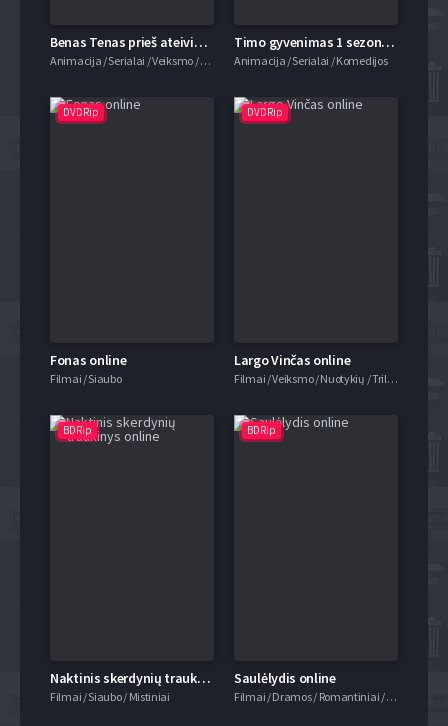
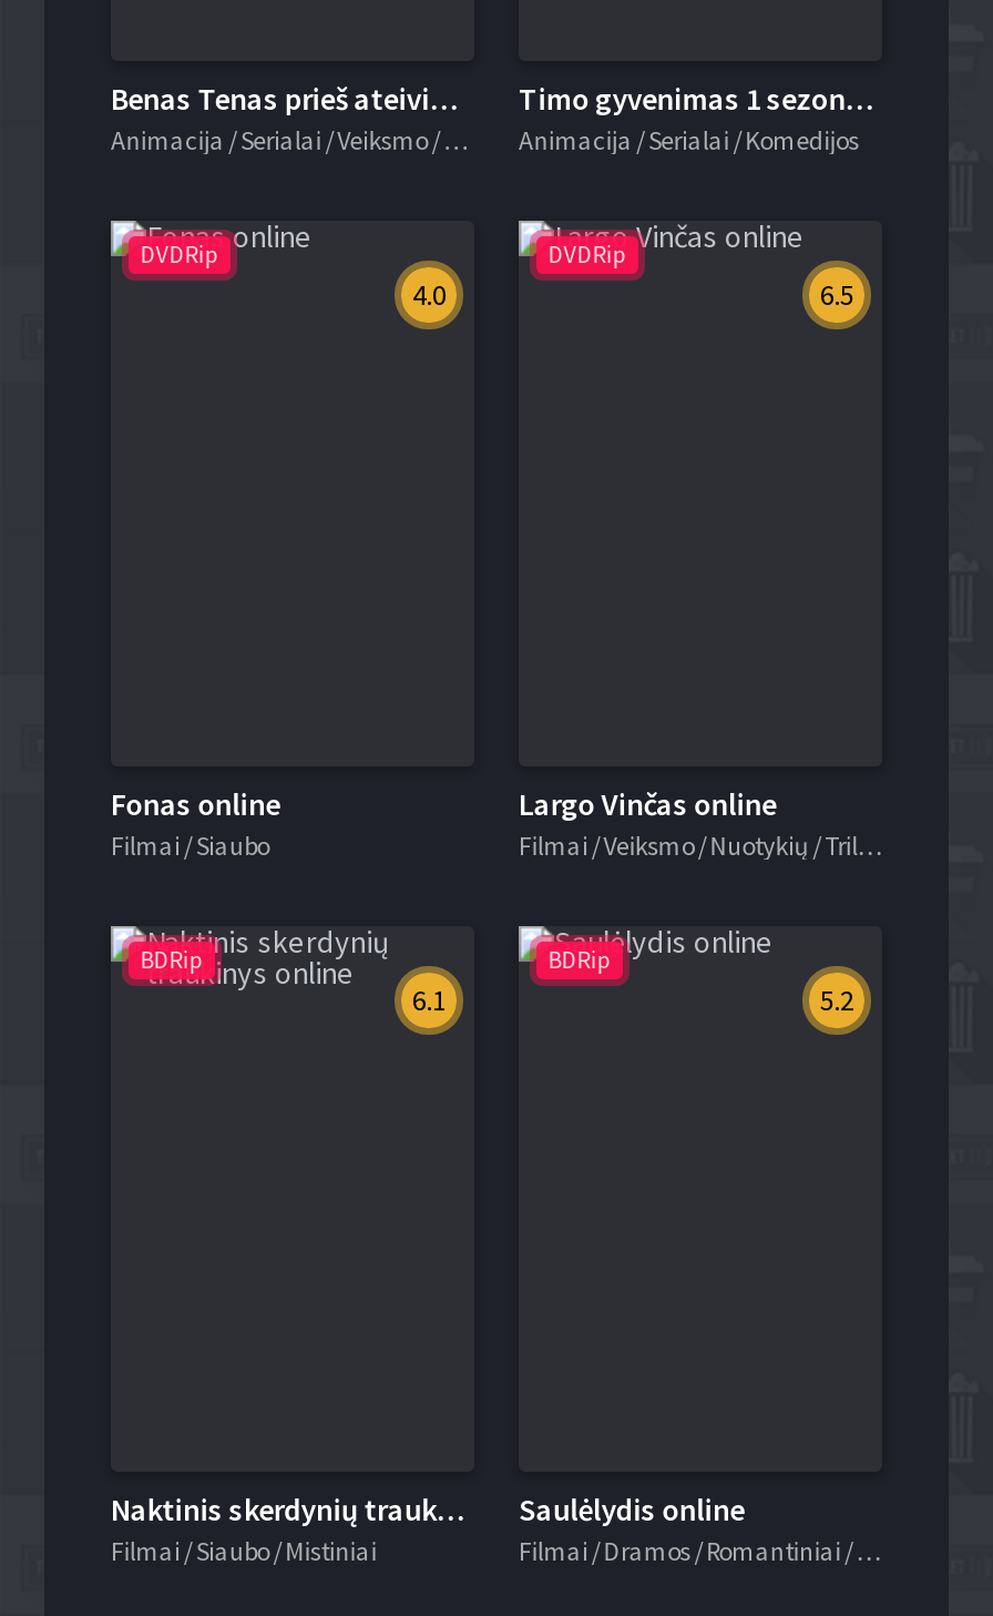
none -> [412,276,446,314] 4.0
none -> [820,276,853,314] 6.5
none -> [412,982,446,1019] 6.1
none -> [820,982,853,1019] 5.2

